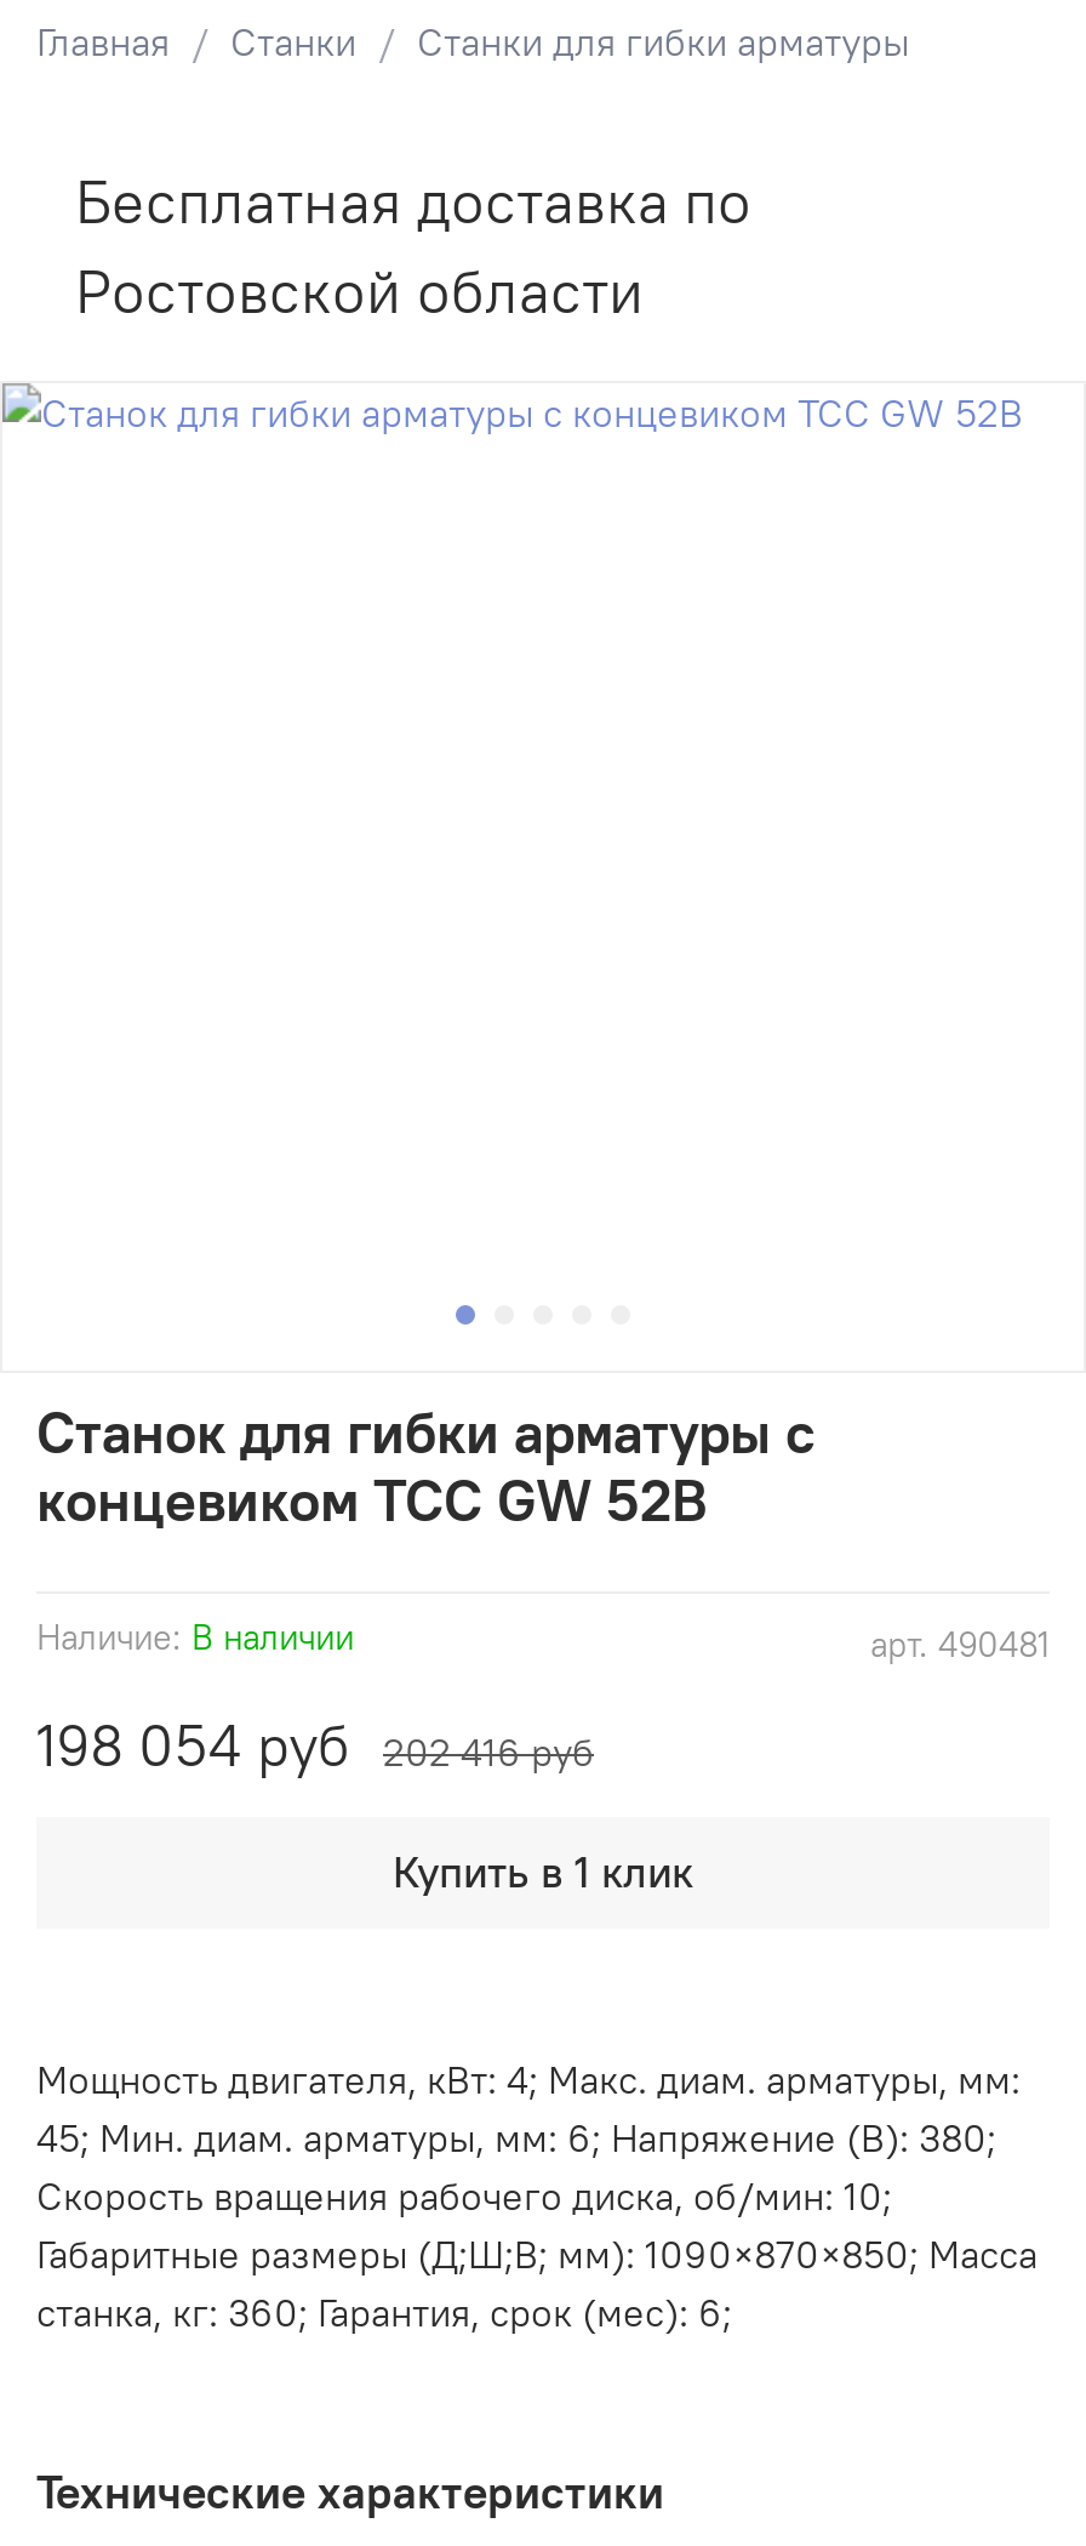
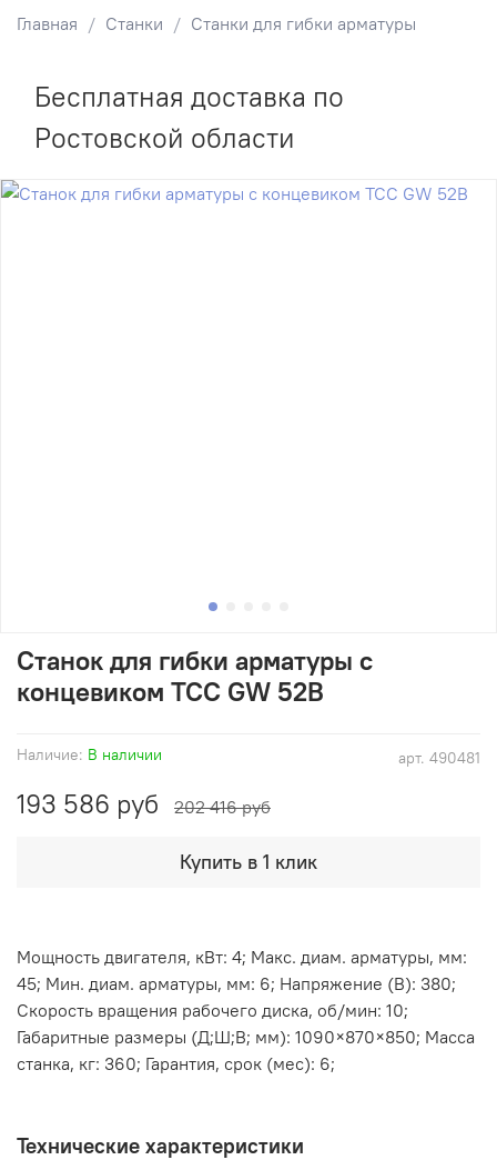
[36,1708,594,1780] 198 054 руб 202 416 руб -> [17,787,271,820] 193 586 руб 202 416 руб

